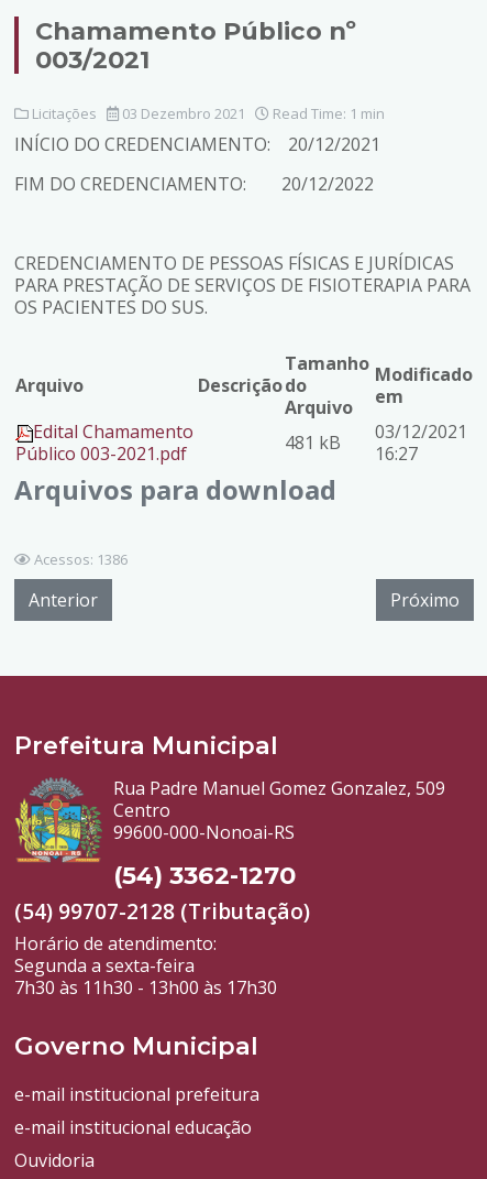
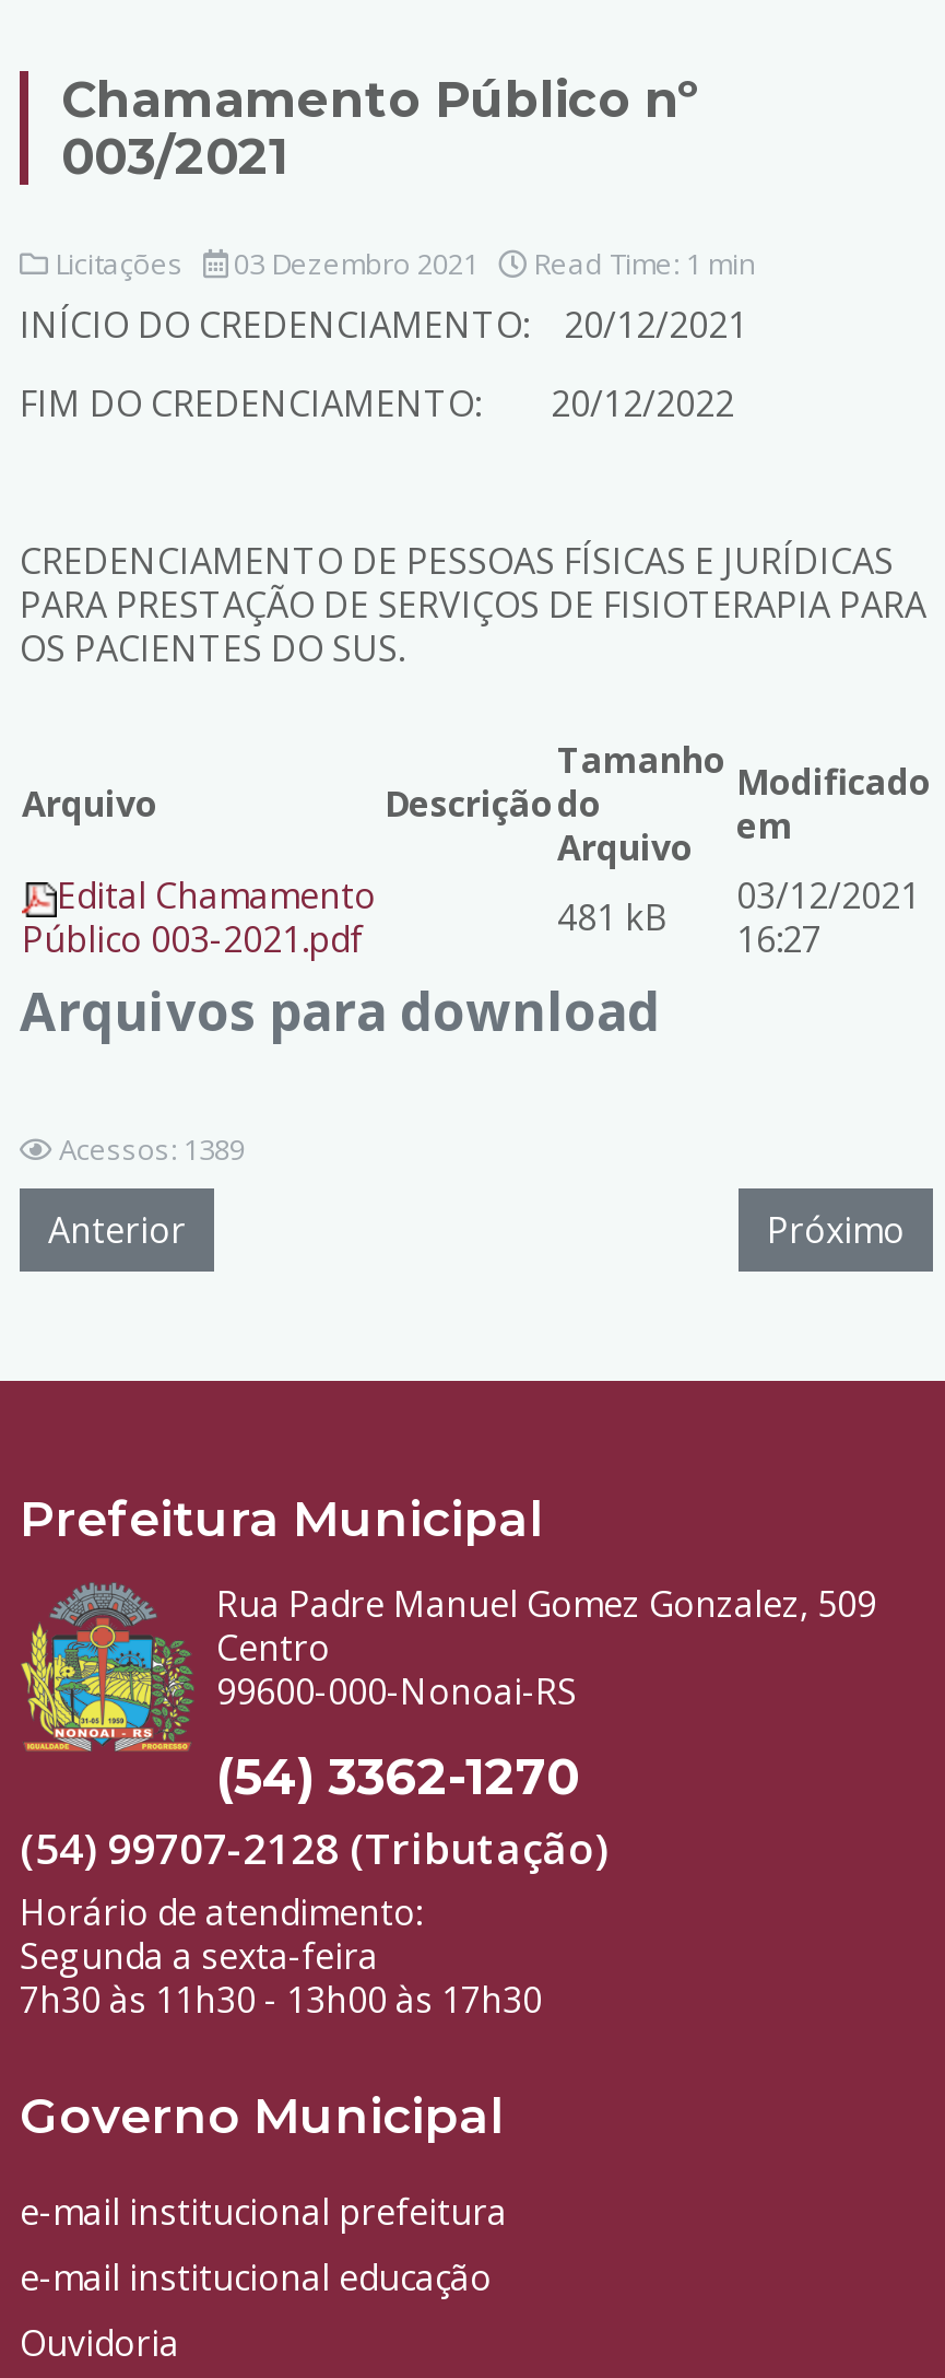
[34,550,128,570] Acessos: 1386 -> [59,1130,245,1170] Acessos: 1389

